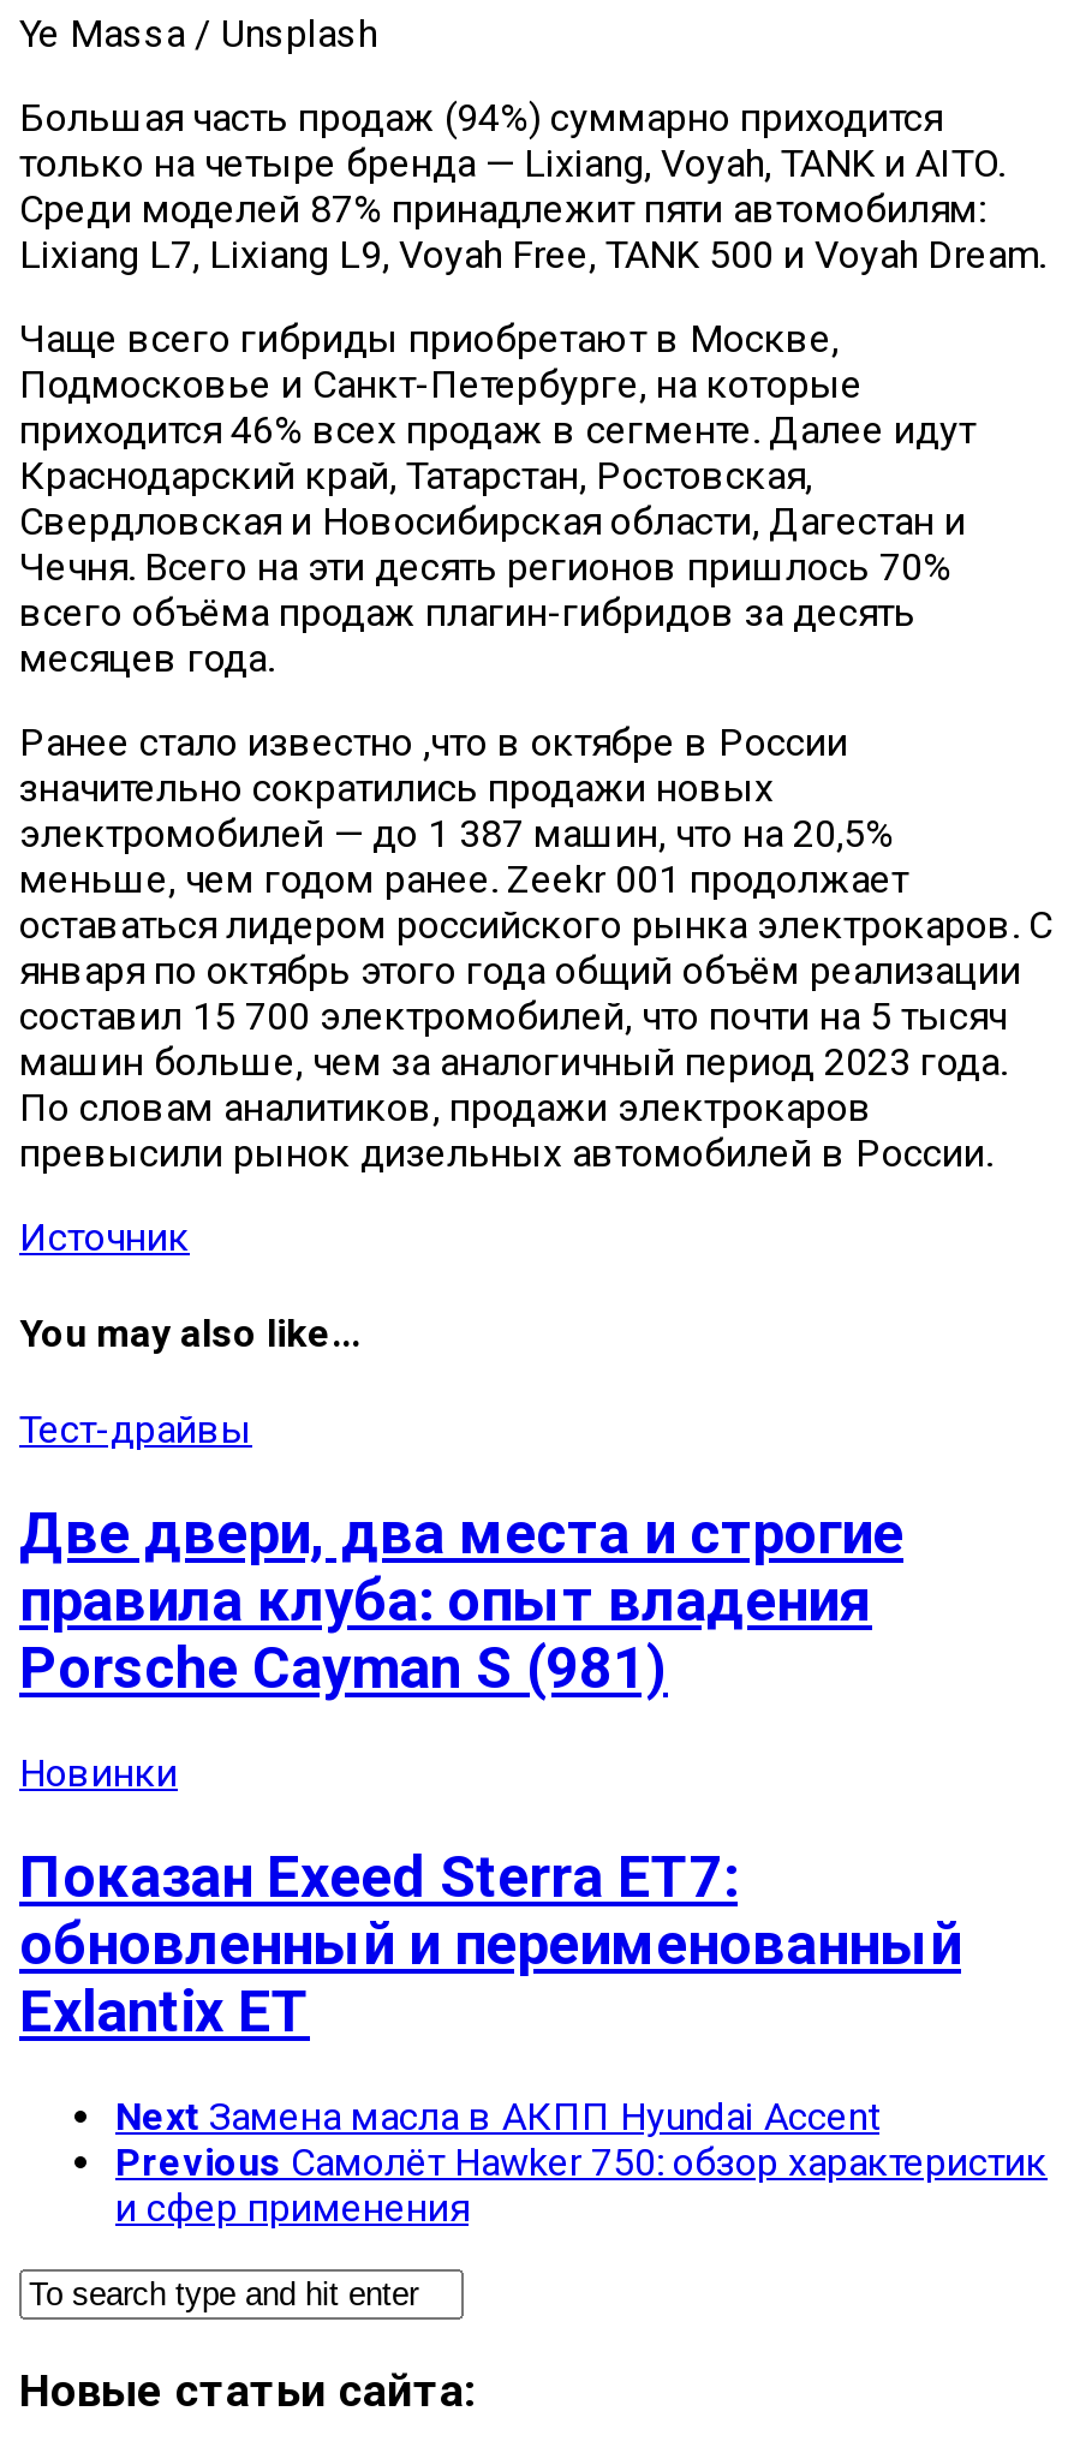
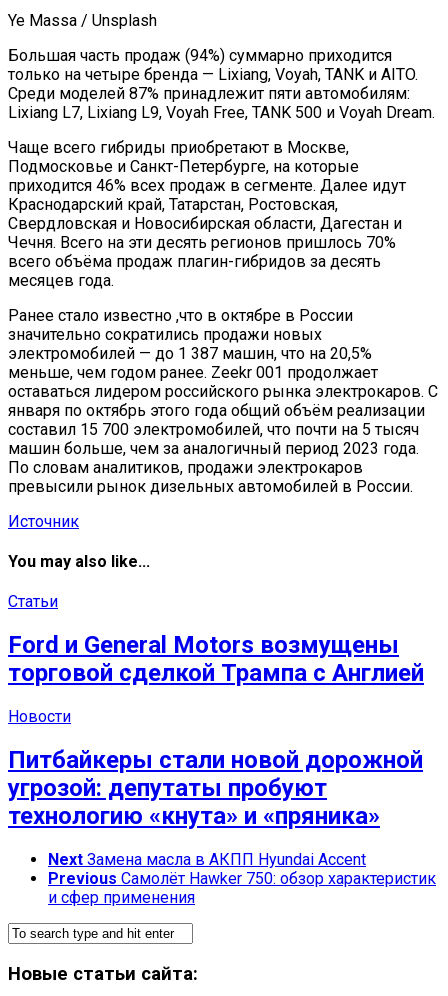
[19,1407,252,1453] Тест-драйвы -> [8,592,58,611] Статьи
[19,1501,903,1703] Две двери, два места и строгие | правила клуба: опыт владения | Porsche Cayman S (981) -> [8,631,424,687] Ford и General Motors возмущены | торговой сделкой Трампа с Англией
[19,1751,178,1796] Новинки -> [8,707,71,726] Новости
[19,1844,961,2046] Показан Exeed Sterra ET7: | обновленный и переименованный | Exlantix ET -> [8,746,423,830] Питбайкеры стали новой дорожной | угрозой: депутаты пробуют | технологию «кнута» и «пряника»

